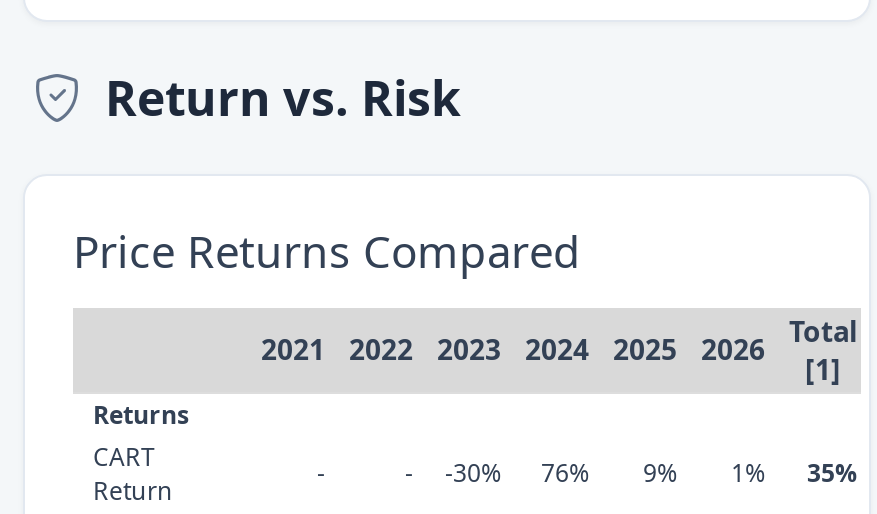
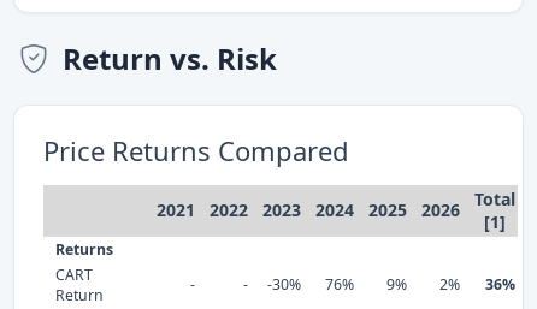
[731,456,765,490] 1% -> [439,274,460,295] 2%
[807,456,857,490] 35% -> [485,274,515,295] 36%

